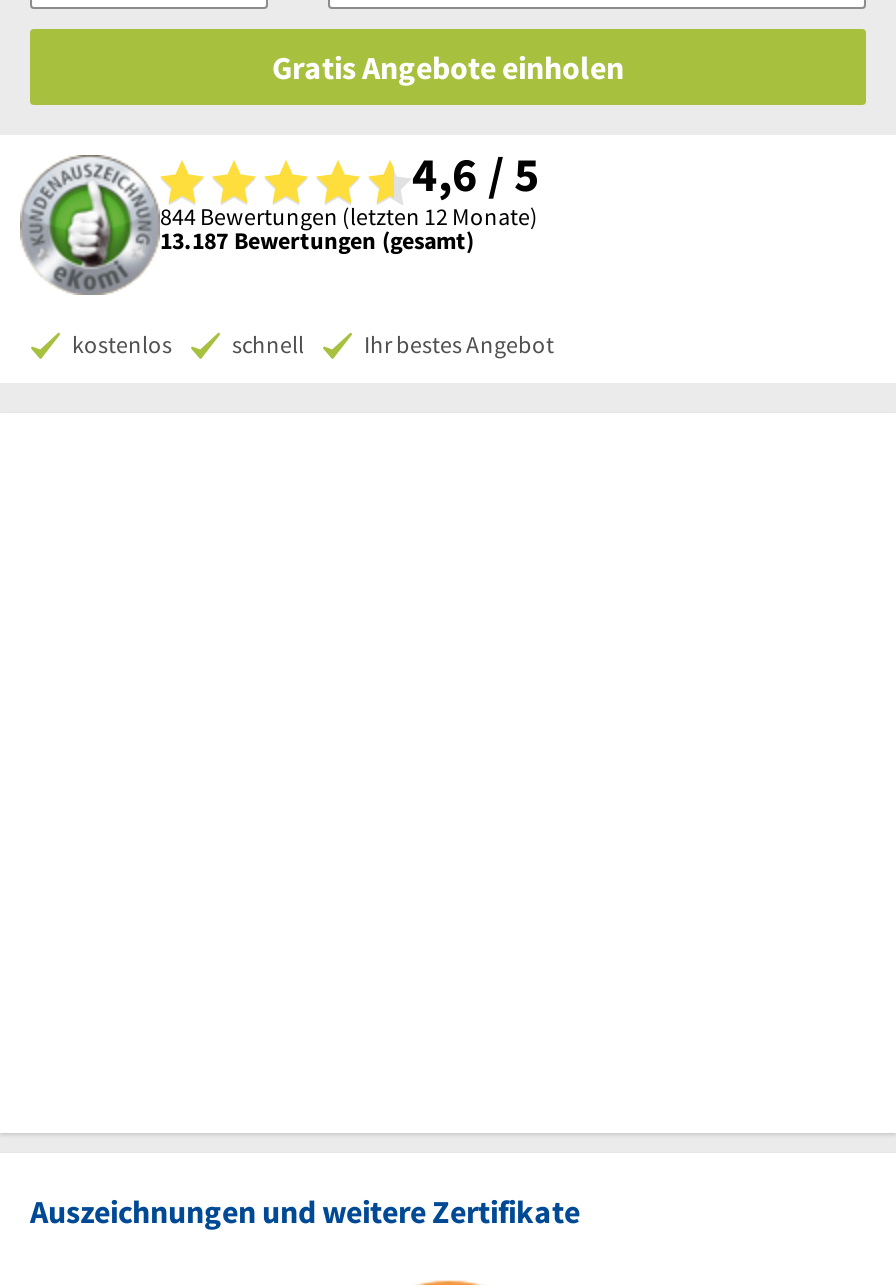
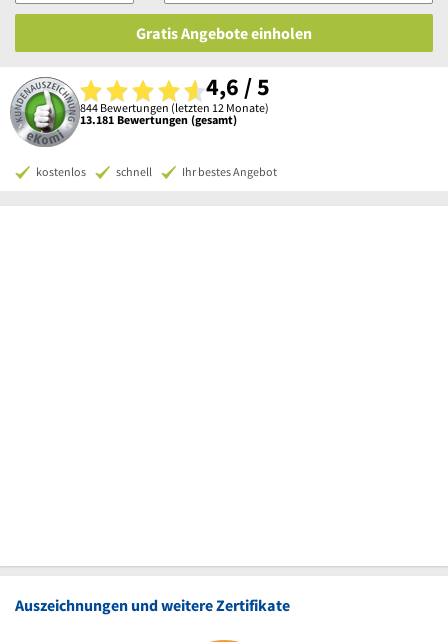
[160,224,474,254] 13.187 Bewertungen (gesamt) -> [80,112,237,127] 13.181 Bewertungen (gesamt)

